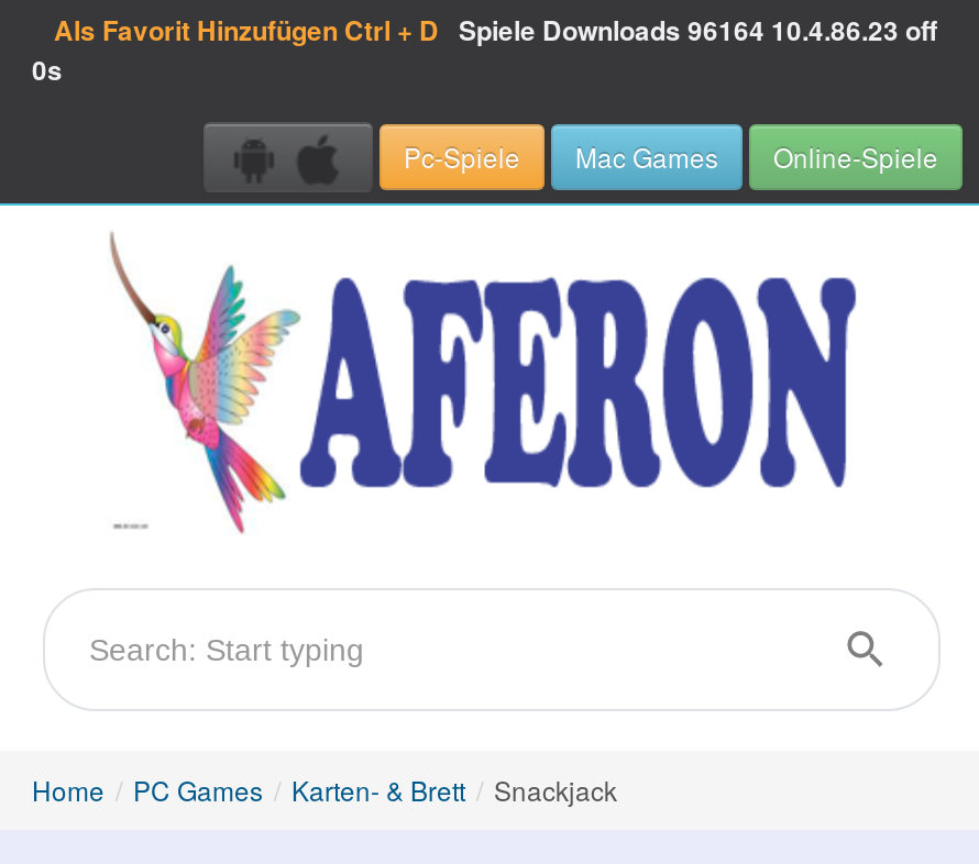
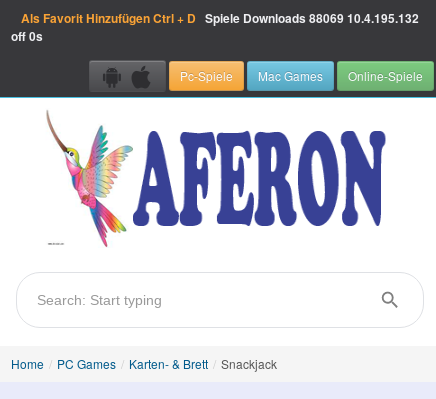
[32,10,938,89] Als Favorit Hinzufügen Ctrl + D Spiele Downloads 96164 10.4.86.23 off | 0s -> [11,9,419,45] Als Favorit Hinzufügen Ctrl + D Spiele Downloads 88069 10.4.195.132 | off 0s

